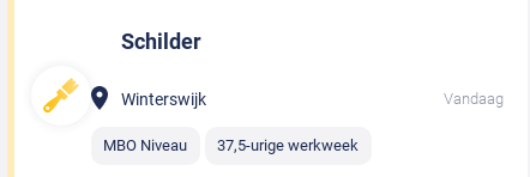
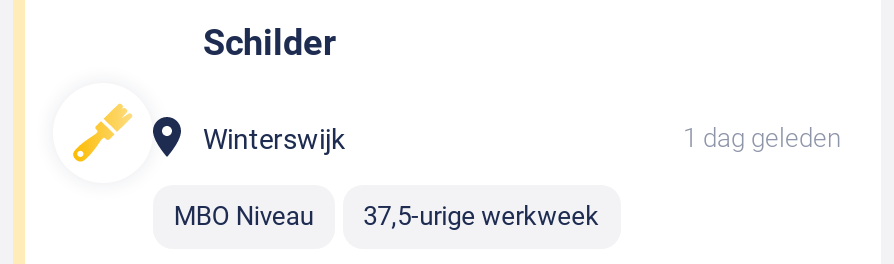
[444,90,504,108] Vandaag -> [683,123,841,153] 1 dag geleden

